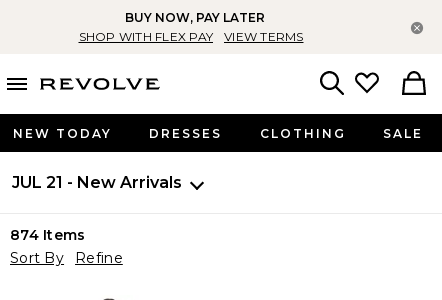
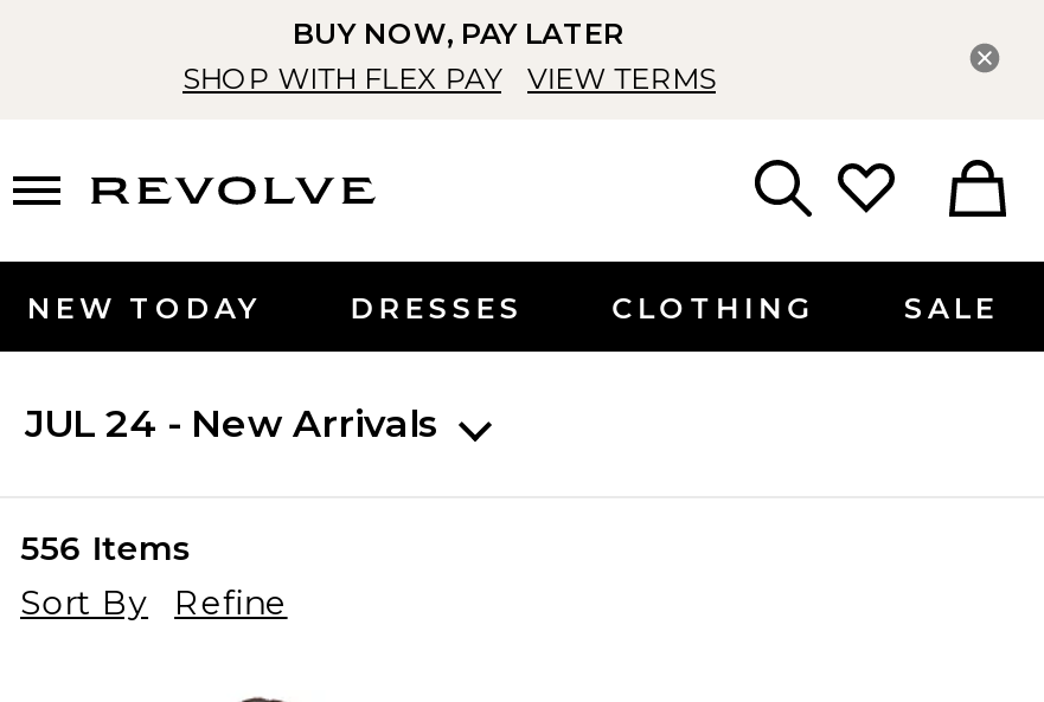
[12,173,182,192] JUL 21 - New Arrivals -> [25,402,440,447] JUL 24 - New Arrivals
[10,226,86,244] 874 Items -> [20,527,192,569] 556 Items

